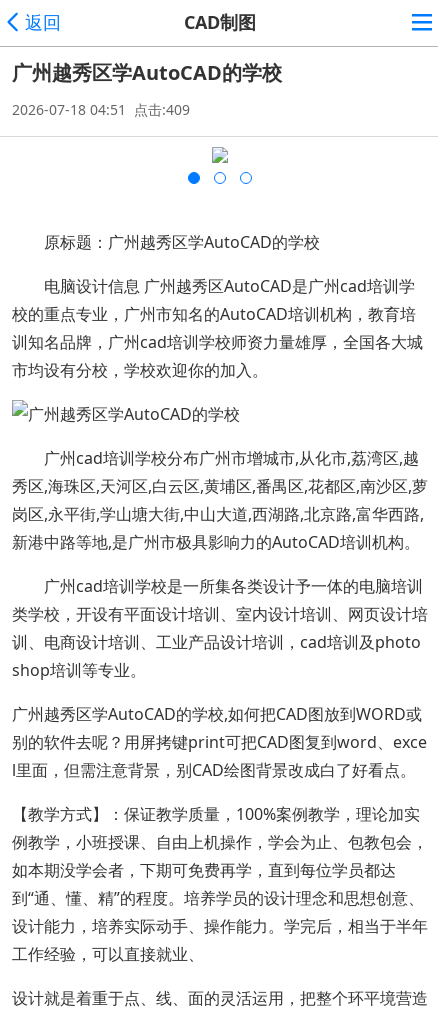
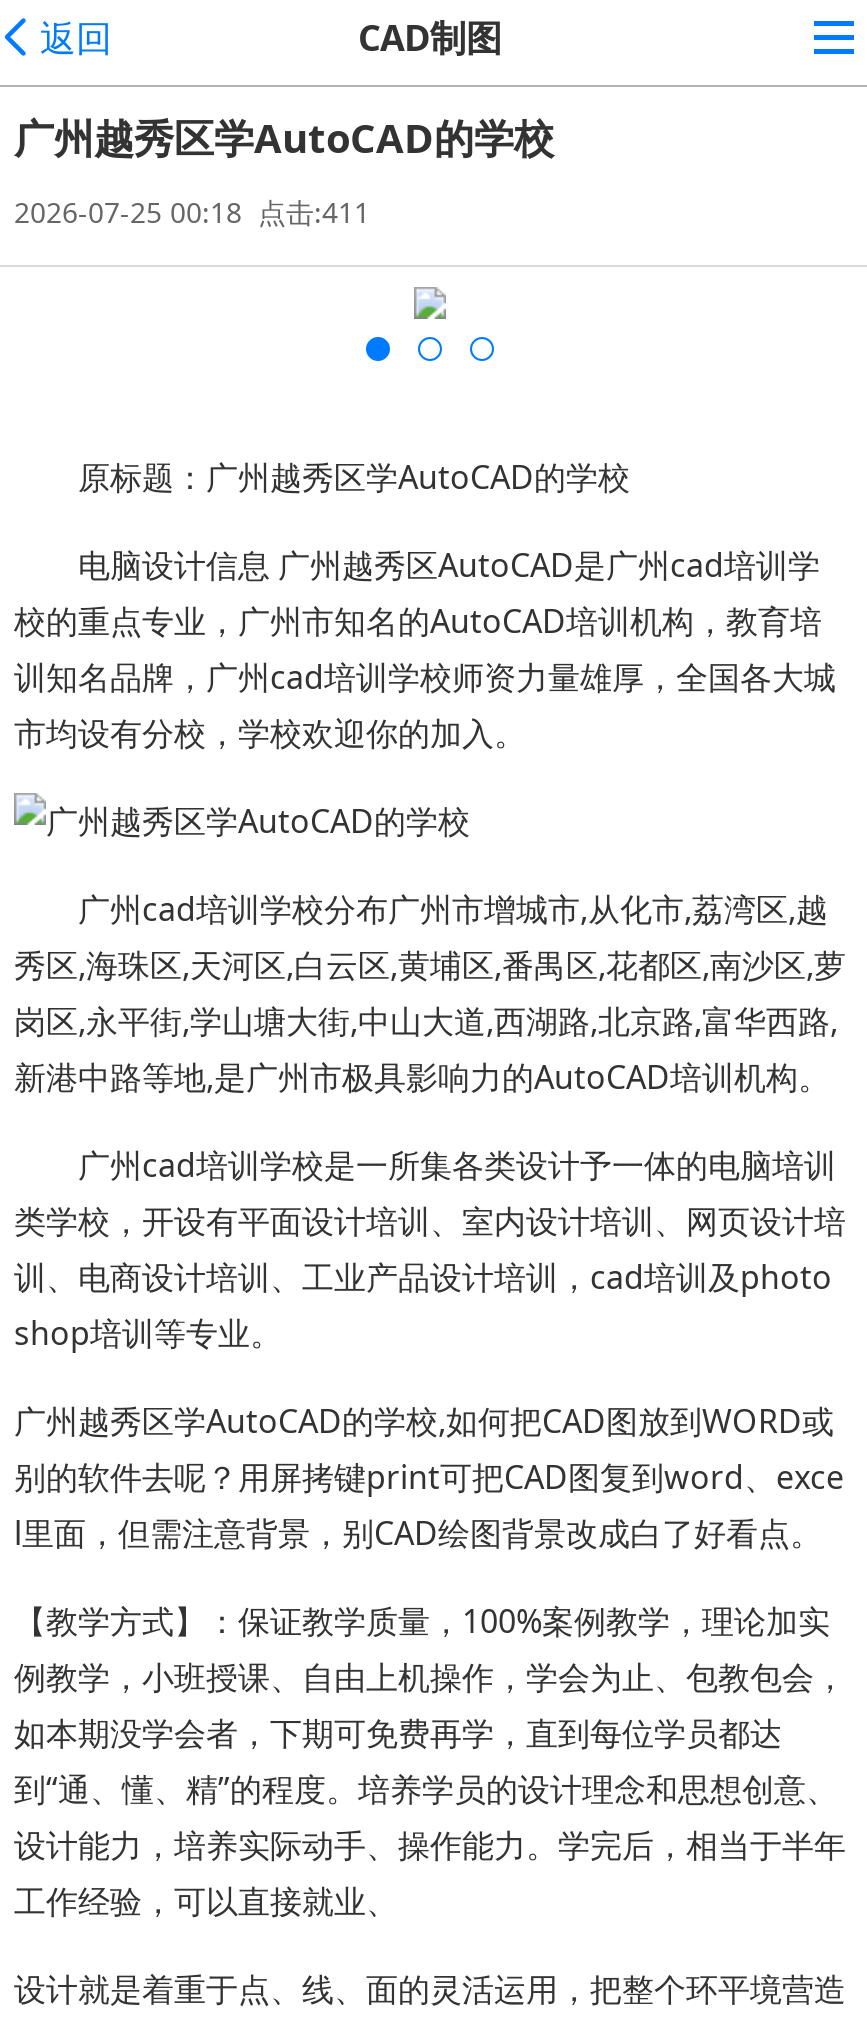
[12,100,190,119] 2026-07-18 04:51 点击:409 -> [14,193,370,231] 2026-07-25 00:18 点击:411

